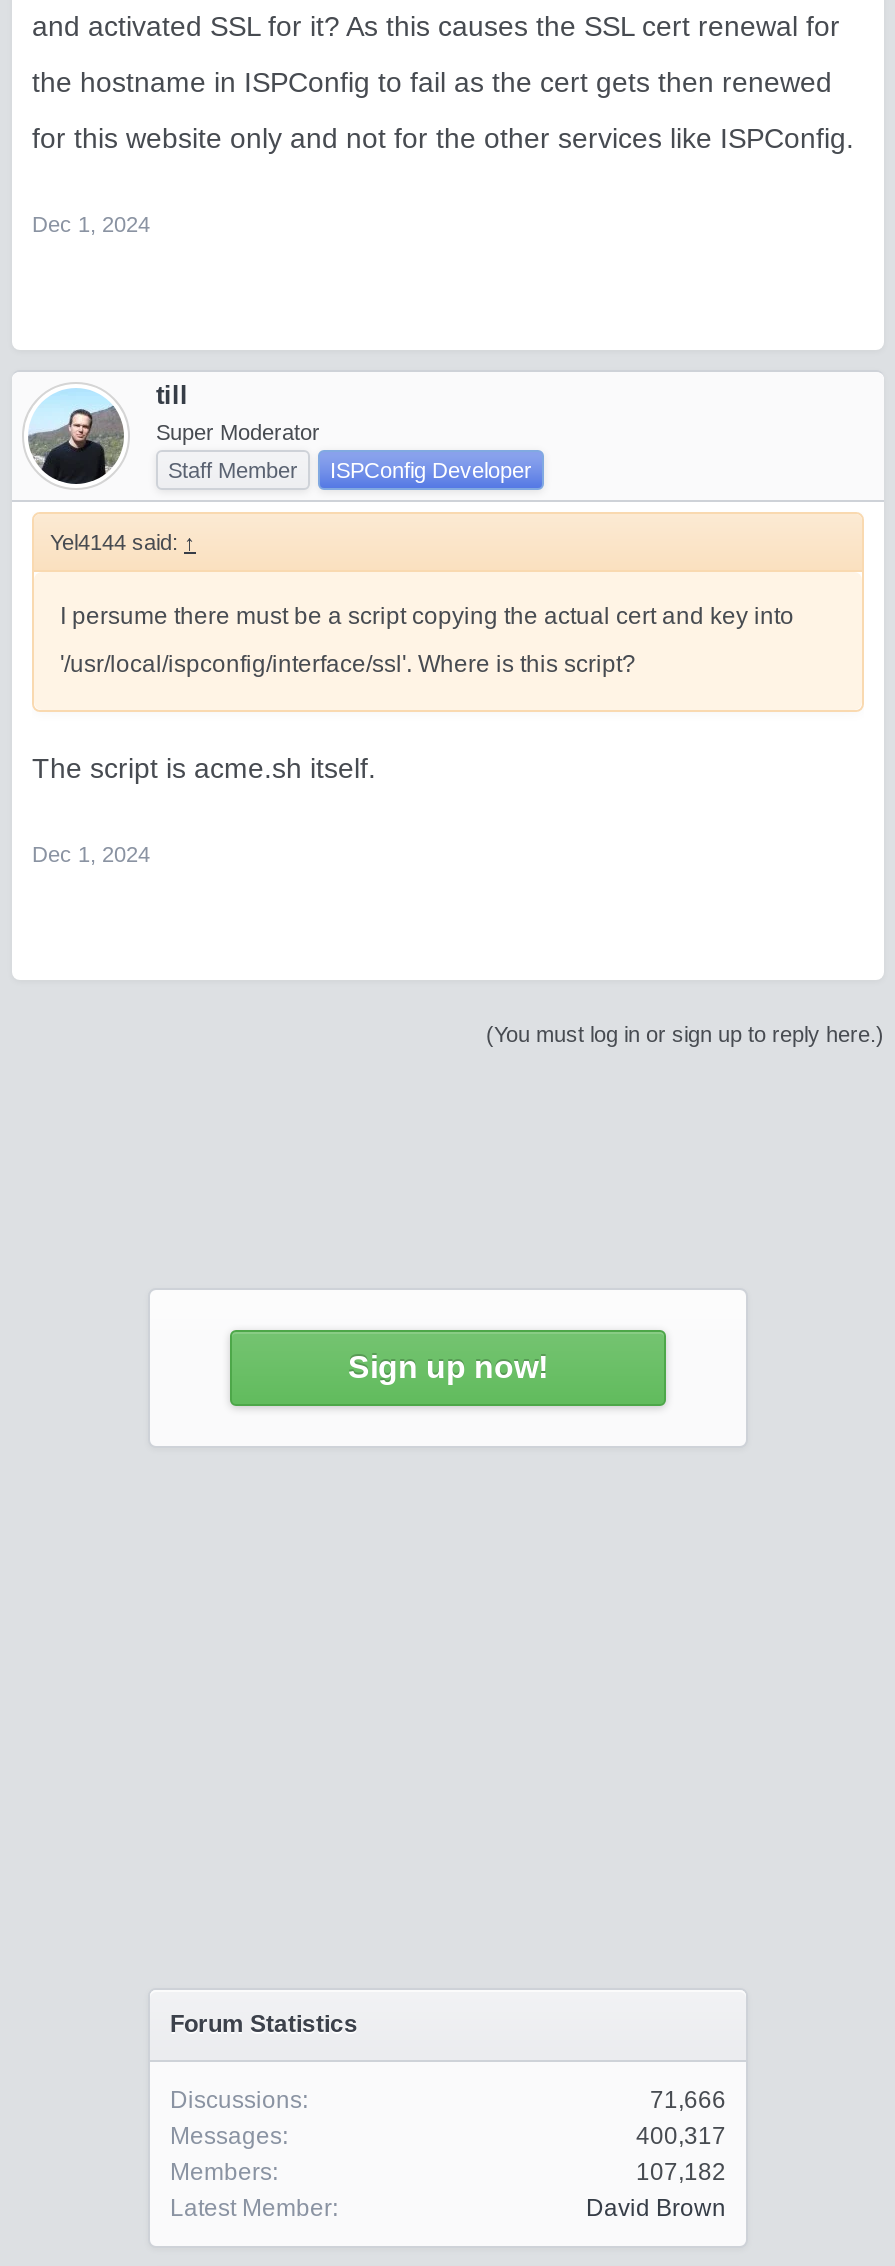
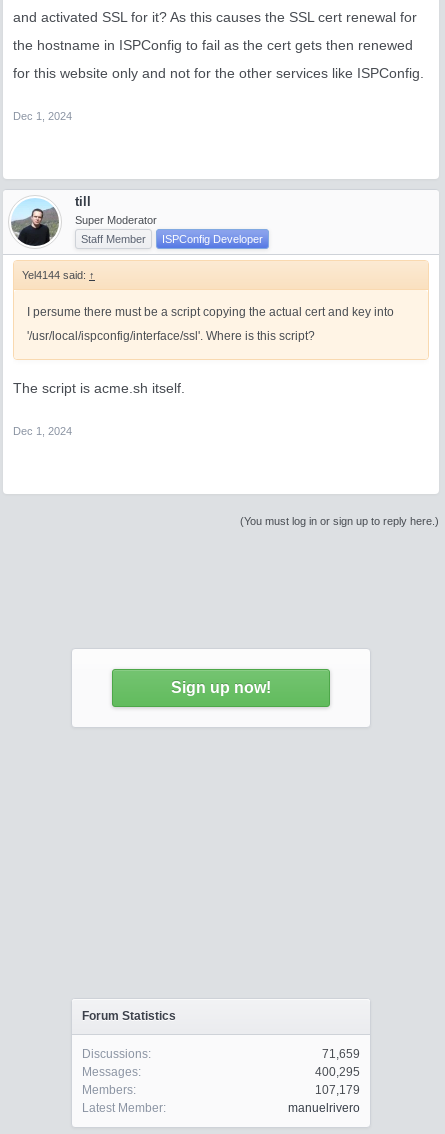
[650,2086,726,2114] 71,666 -> [322,1047,360,1061] 71,659
[636,2122,726,2150] 400,317 -> [315,1065,360,1079] 400,295
[636,2158,726,2186] 107,182 -> [315,1083,360,1097] 107,179
[586,2194,726,2222] David Brown -> [288,1101,360,1115] manuelrivero

